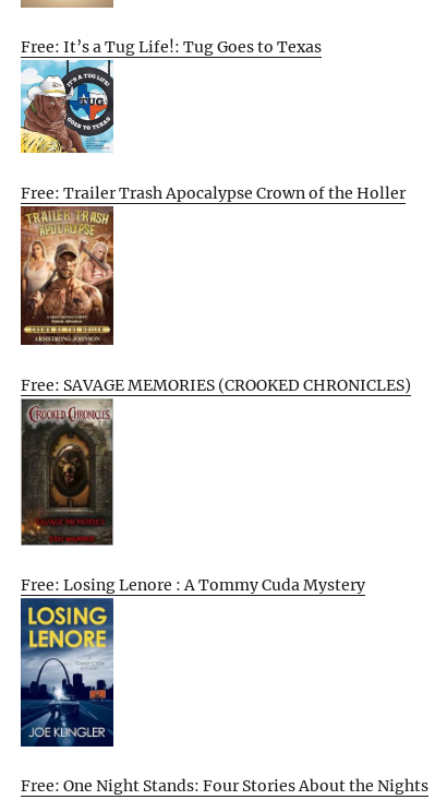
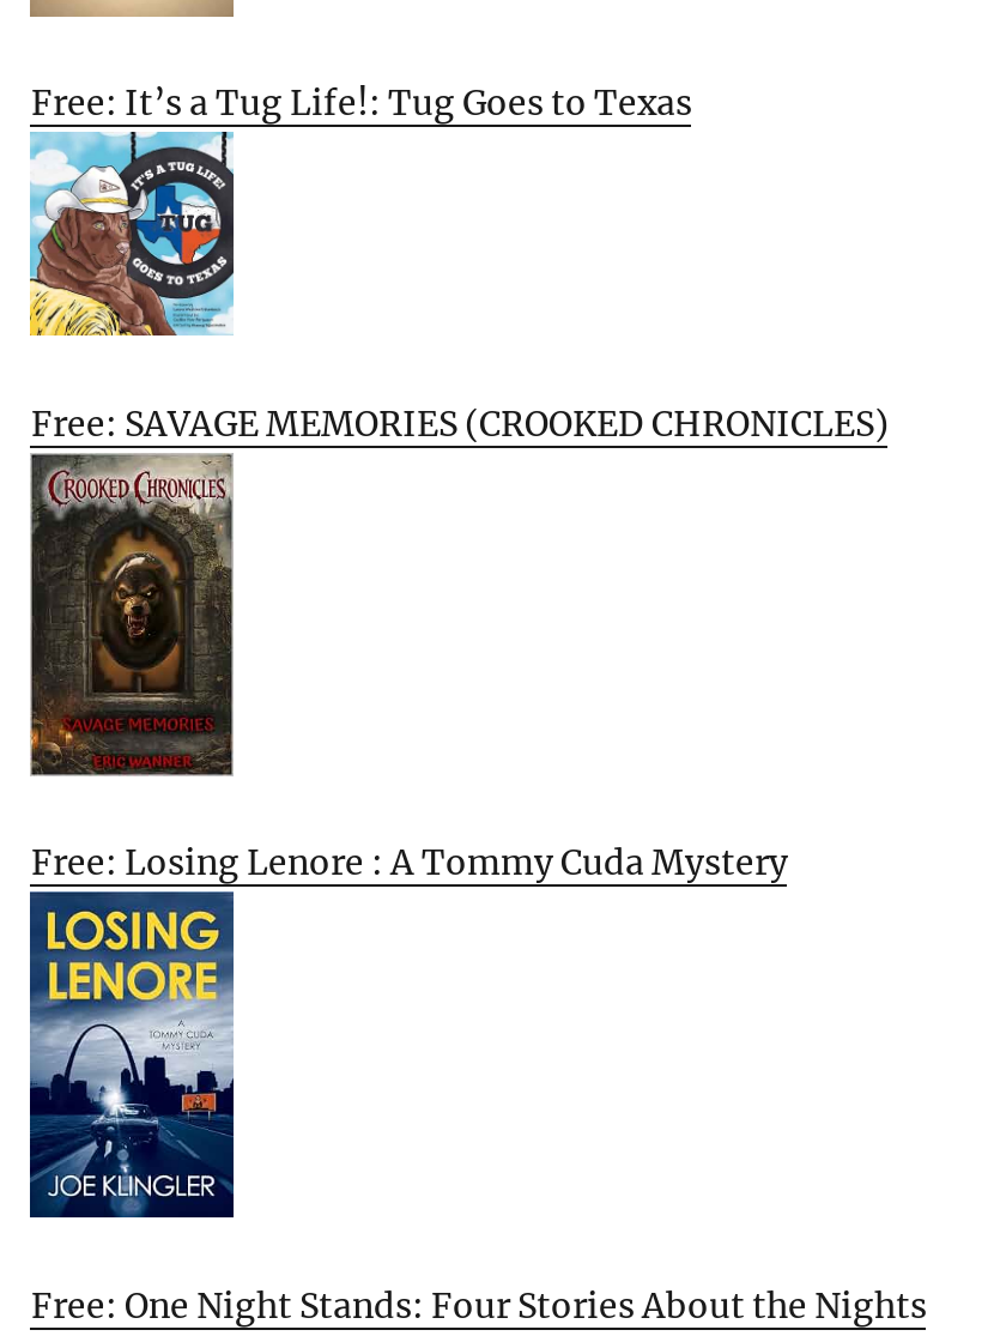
[21,183,406,203] Free: Trailer Trash Apocalypse Crown of the Holler -> none
[20,211,114,346] [image] -> none

